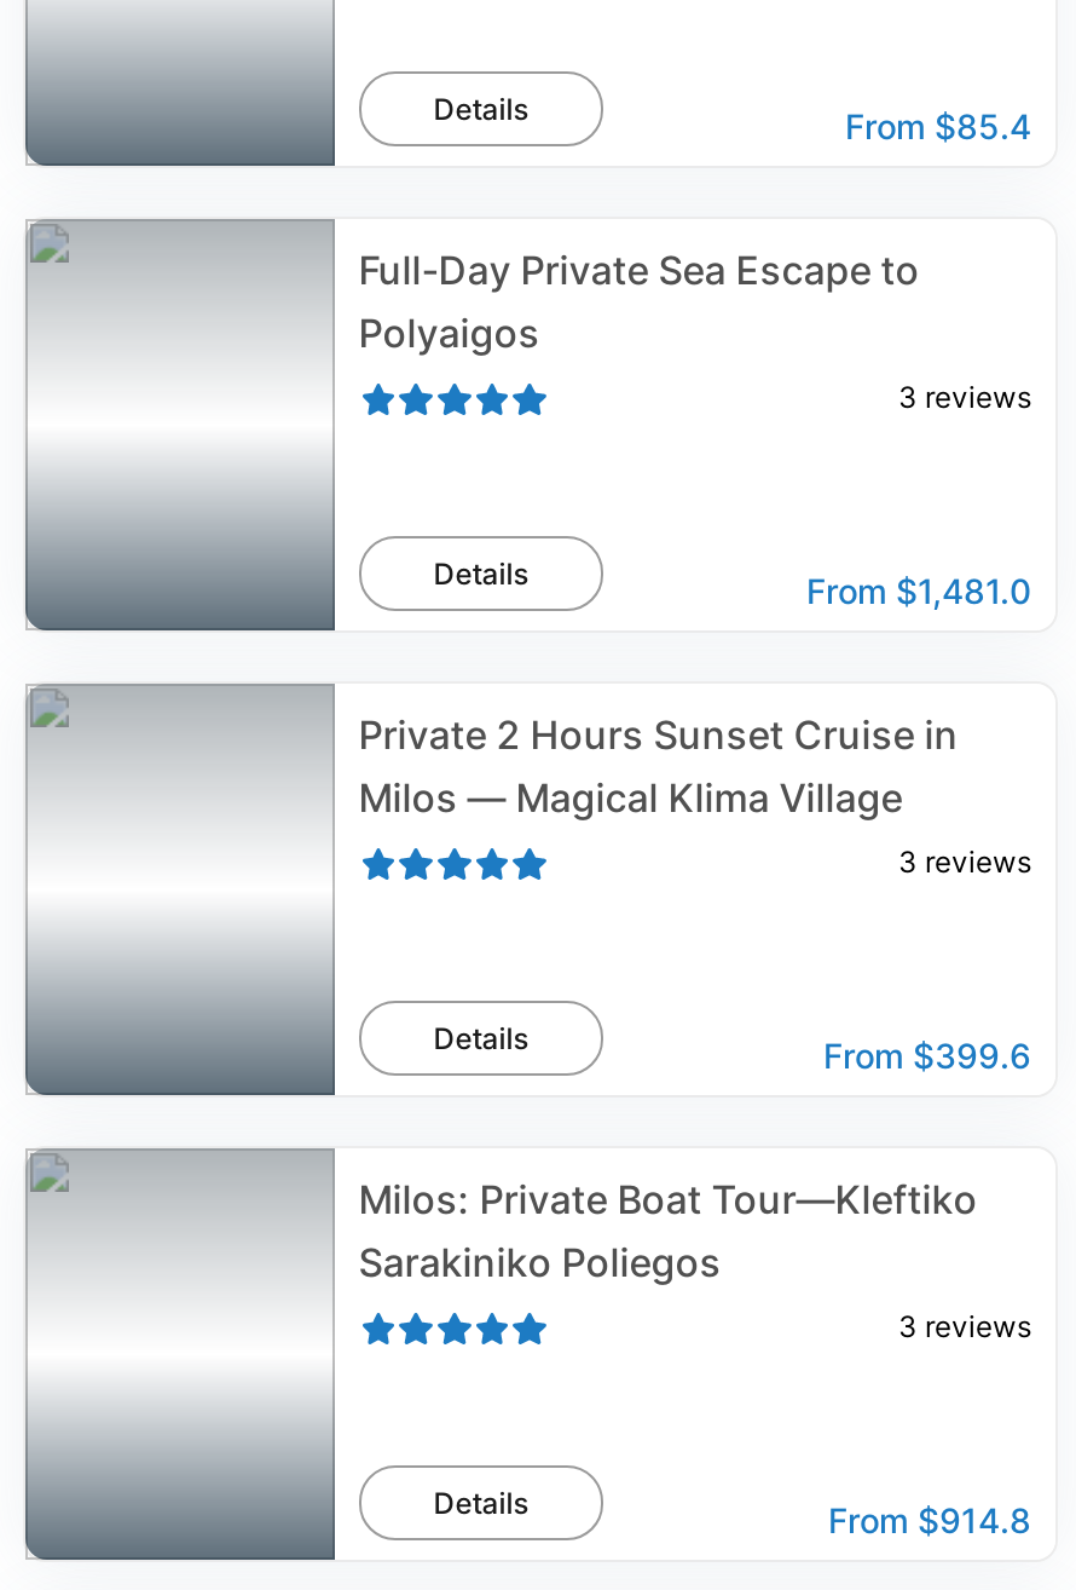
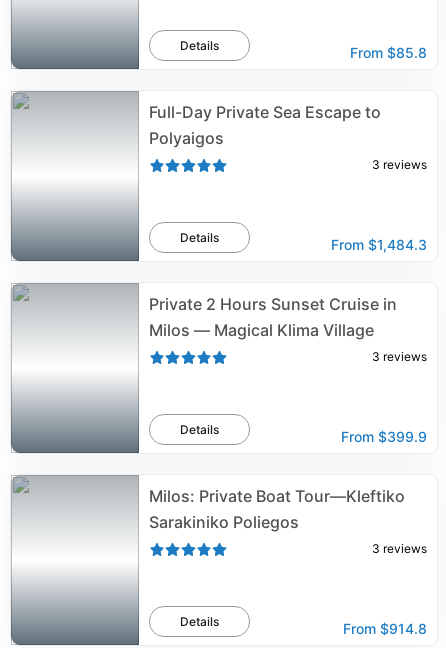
[845,105,1031,146] From $85.4 -> [350,44,427,61] From $85.8
[806,570,1031,611] From $1,481.0 -> [331,236,427,253] From $1,484.3
[823,1035,1031,1076] From $399.6 -> [341,428,427,445] From $399.9

